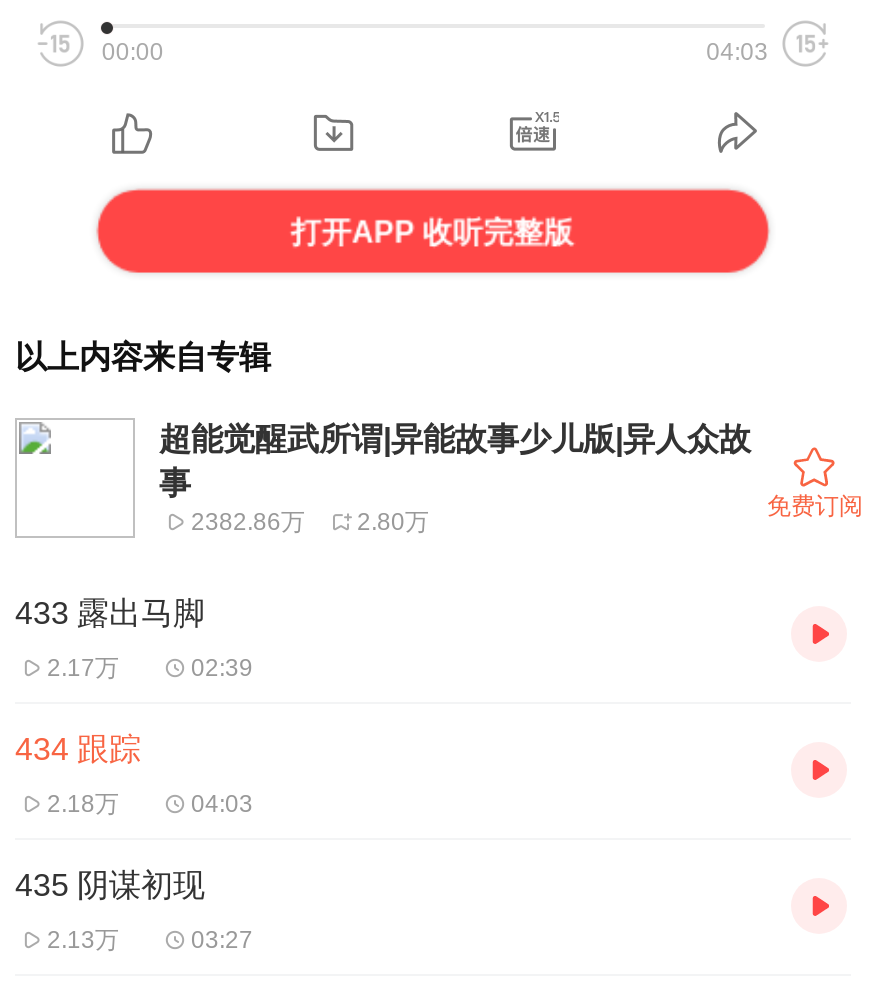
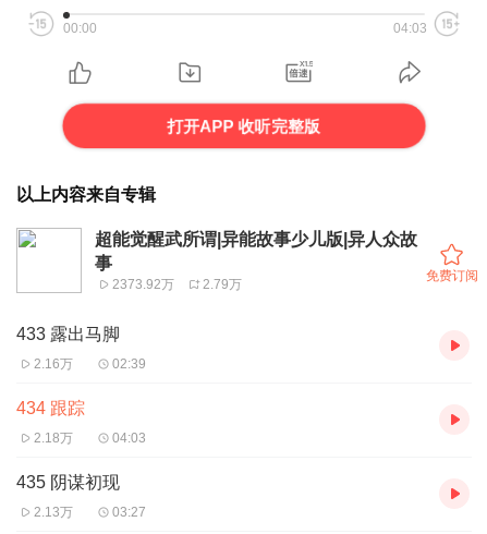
[191,508,305,536] 2382.86万 -> [112,277,174,292] 2373.92万
[357,508,429,536] 2.80万 -> [203,277,242,292] 2.79万
[47,654,119,682] 2.17万 -> [34,356,73,371] 2.16万

